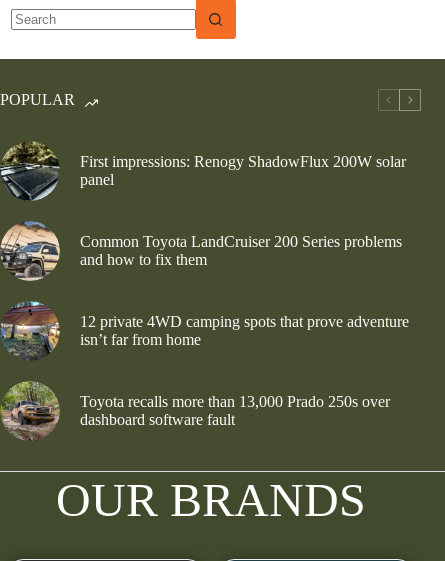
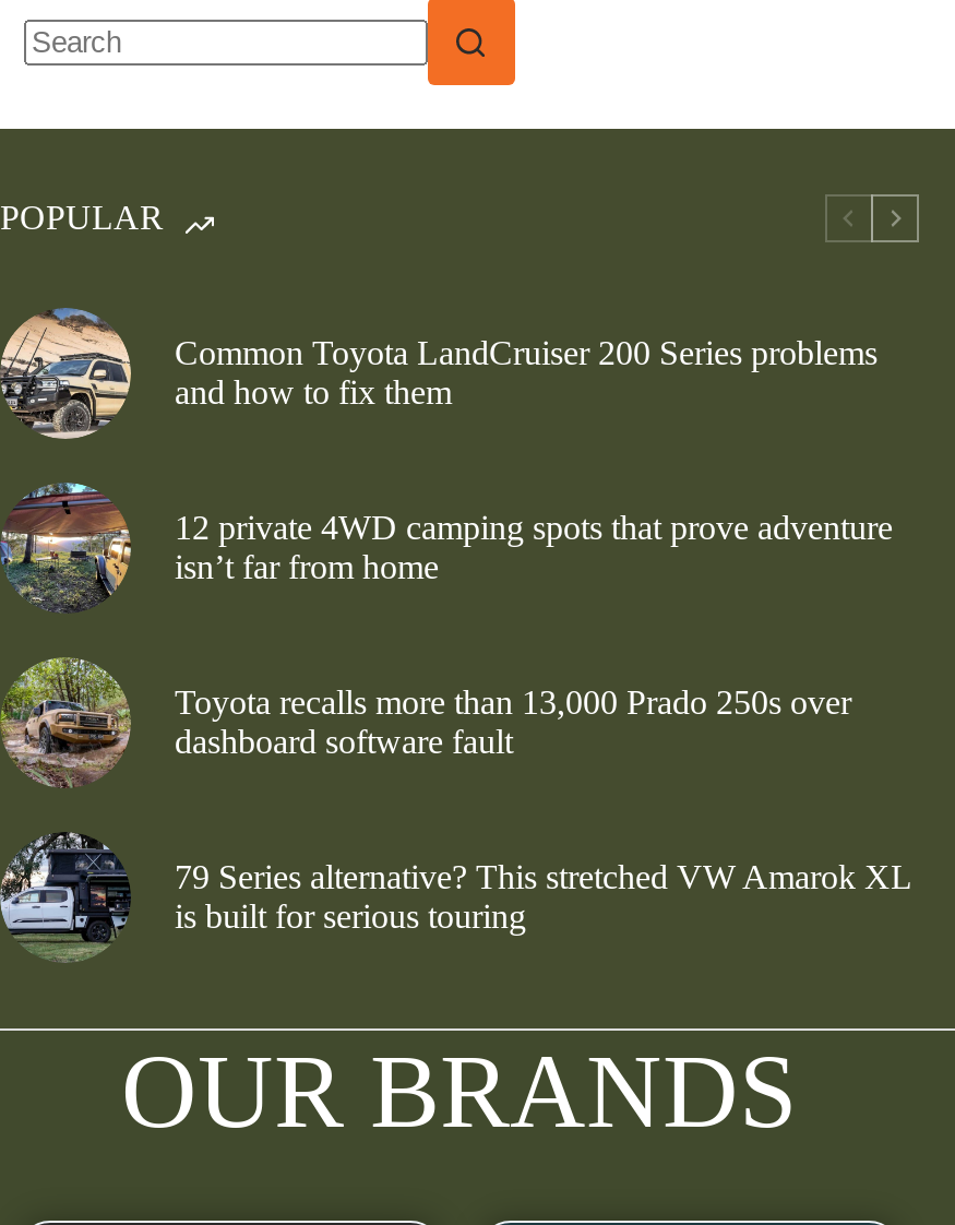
[3,141,406,201] [image] | First impressions: Renogy ShadowFlux 200W solar | panel -> none
moved [0,220,409,428] -> [0,306,893,760]: [image] | Common Toyota LandCruiser 200 Series problems | and how to fix them | 12 private 4WD camping spots that prove adventure | isn’t far from home | Toyota recalls more than 13,000 Prado 250s over | dashboard software fault
none -> [7,832,910,963] [image] | 79 Series alternative? This stretched VW Amarok XL | is built for serious touring

